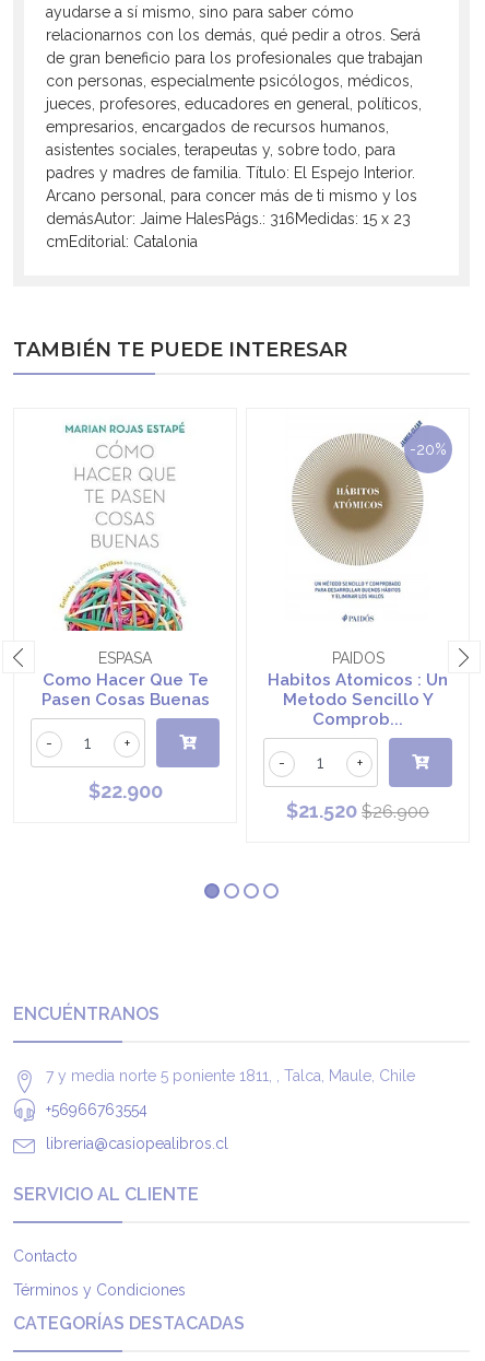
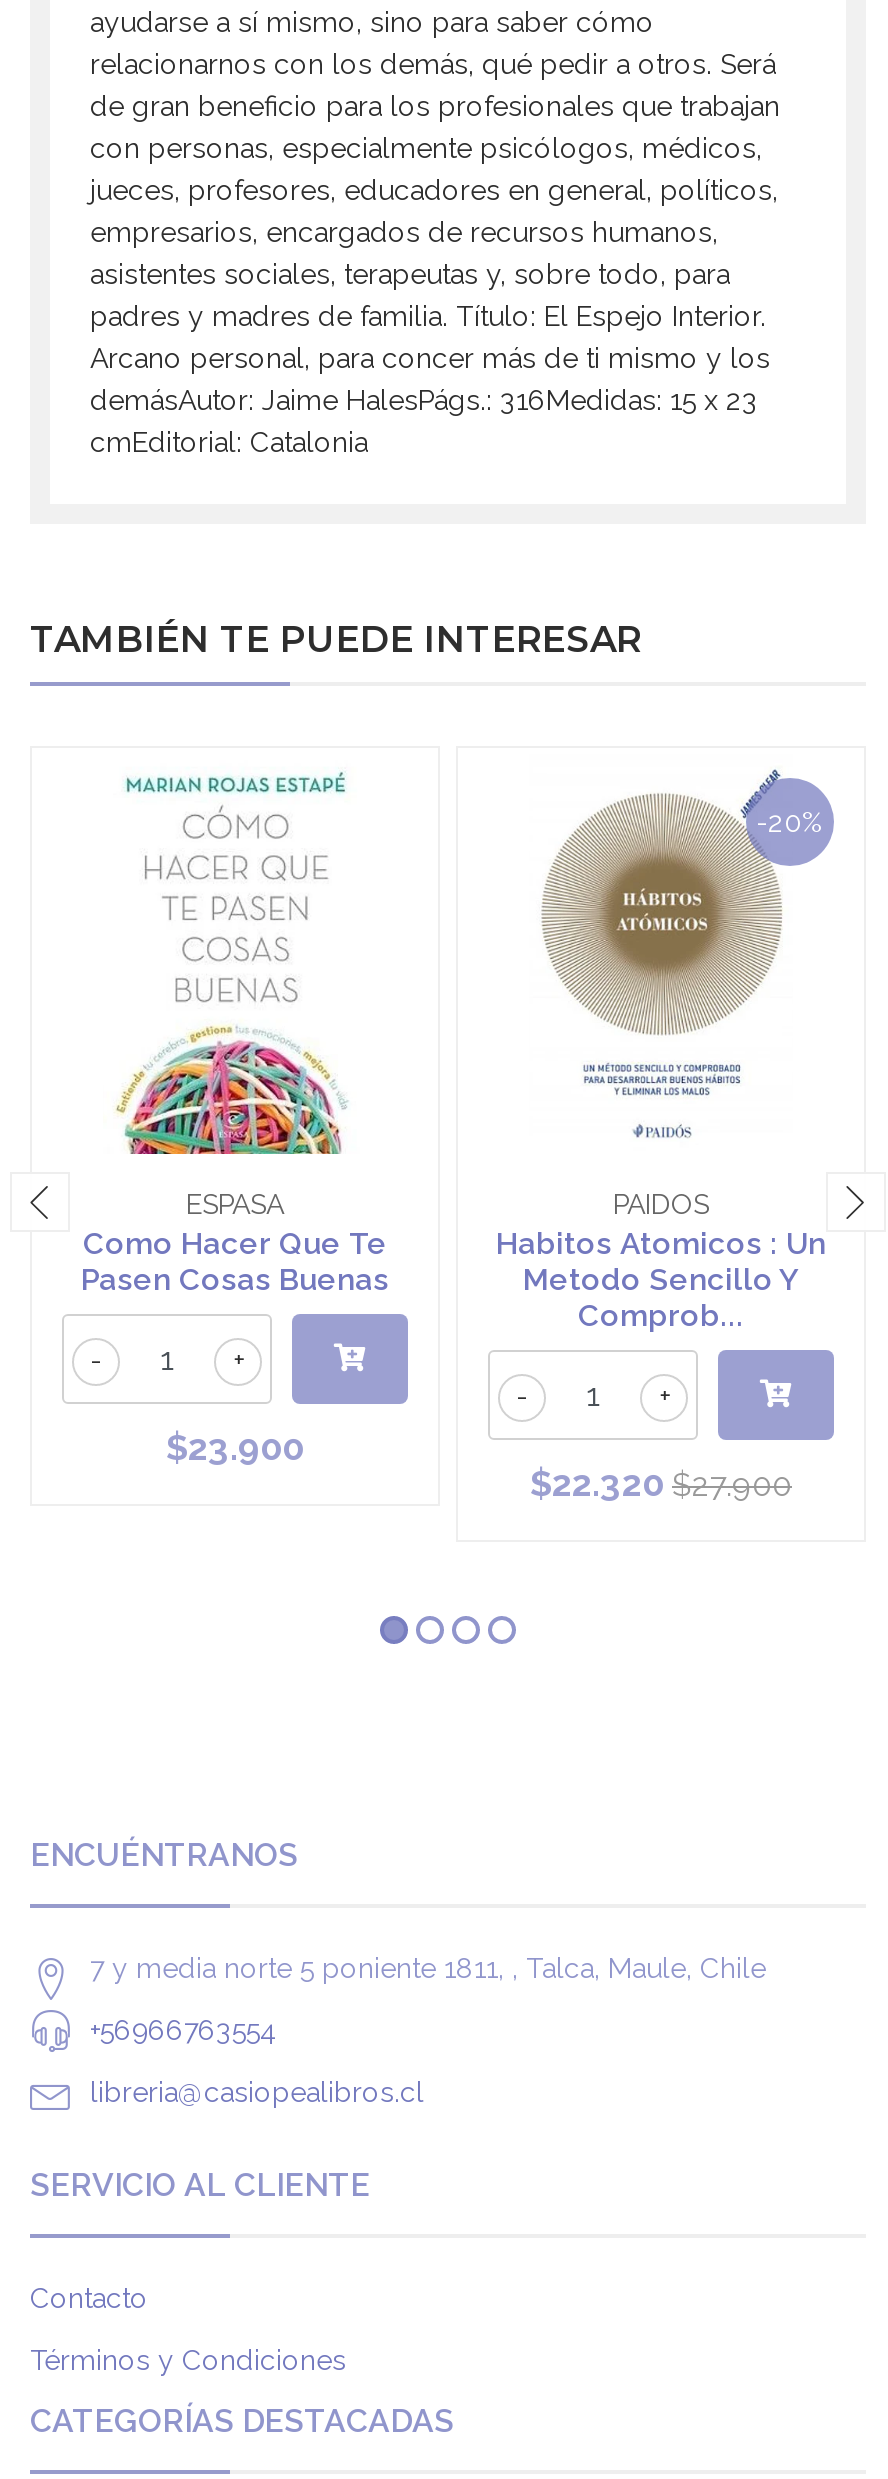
[88,779,162,802] $22.900 -> [166,1426,304,1468] $23.900
[286,799,429,822] $21.520 $26.900 -> [530,1462,792,1504] $22.320 $27.900

